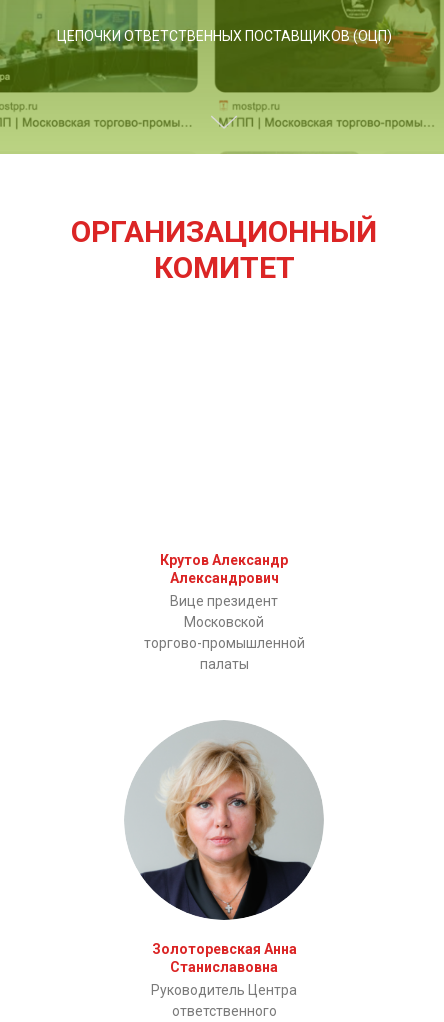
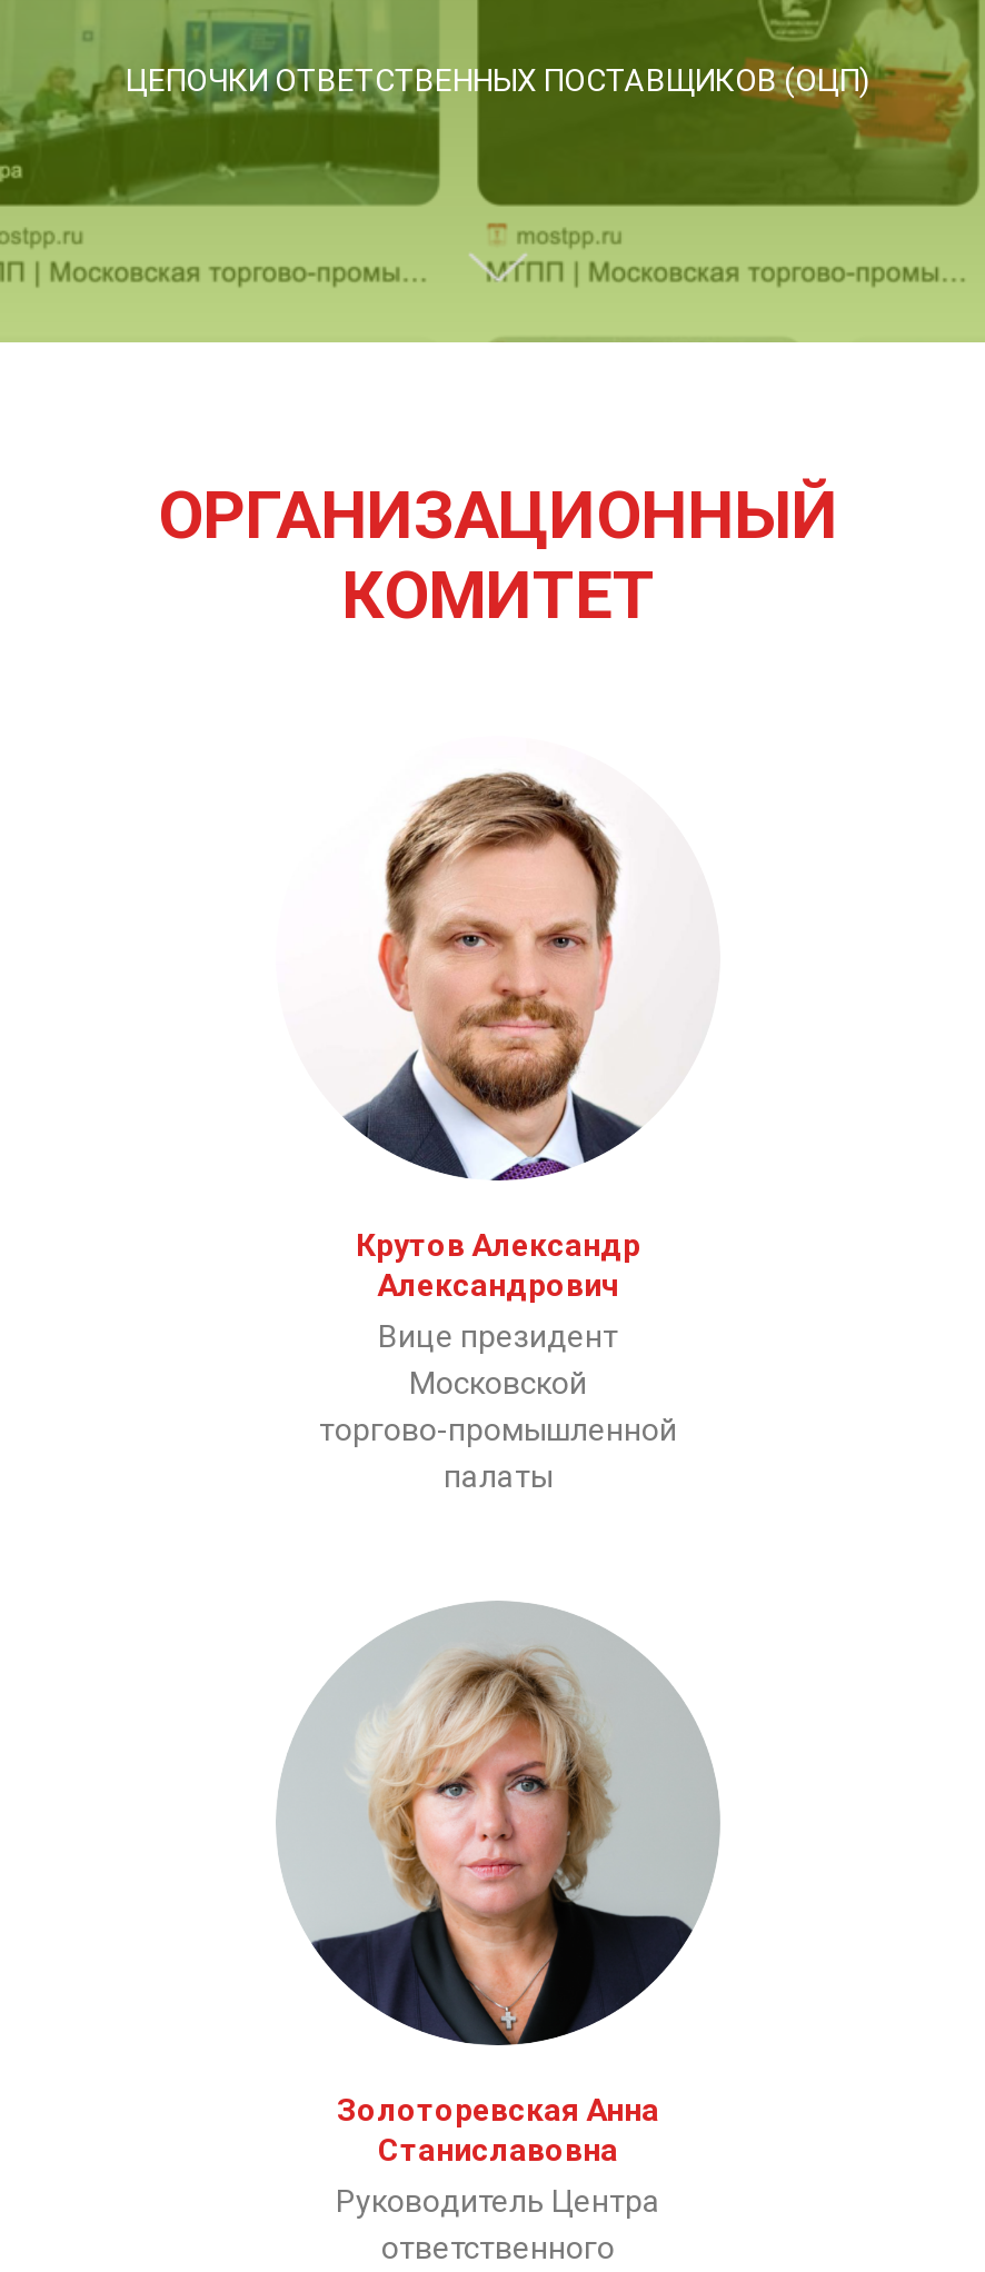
none -> [342,771,643,1183] [image]

